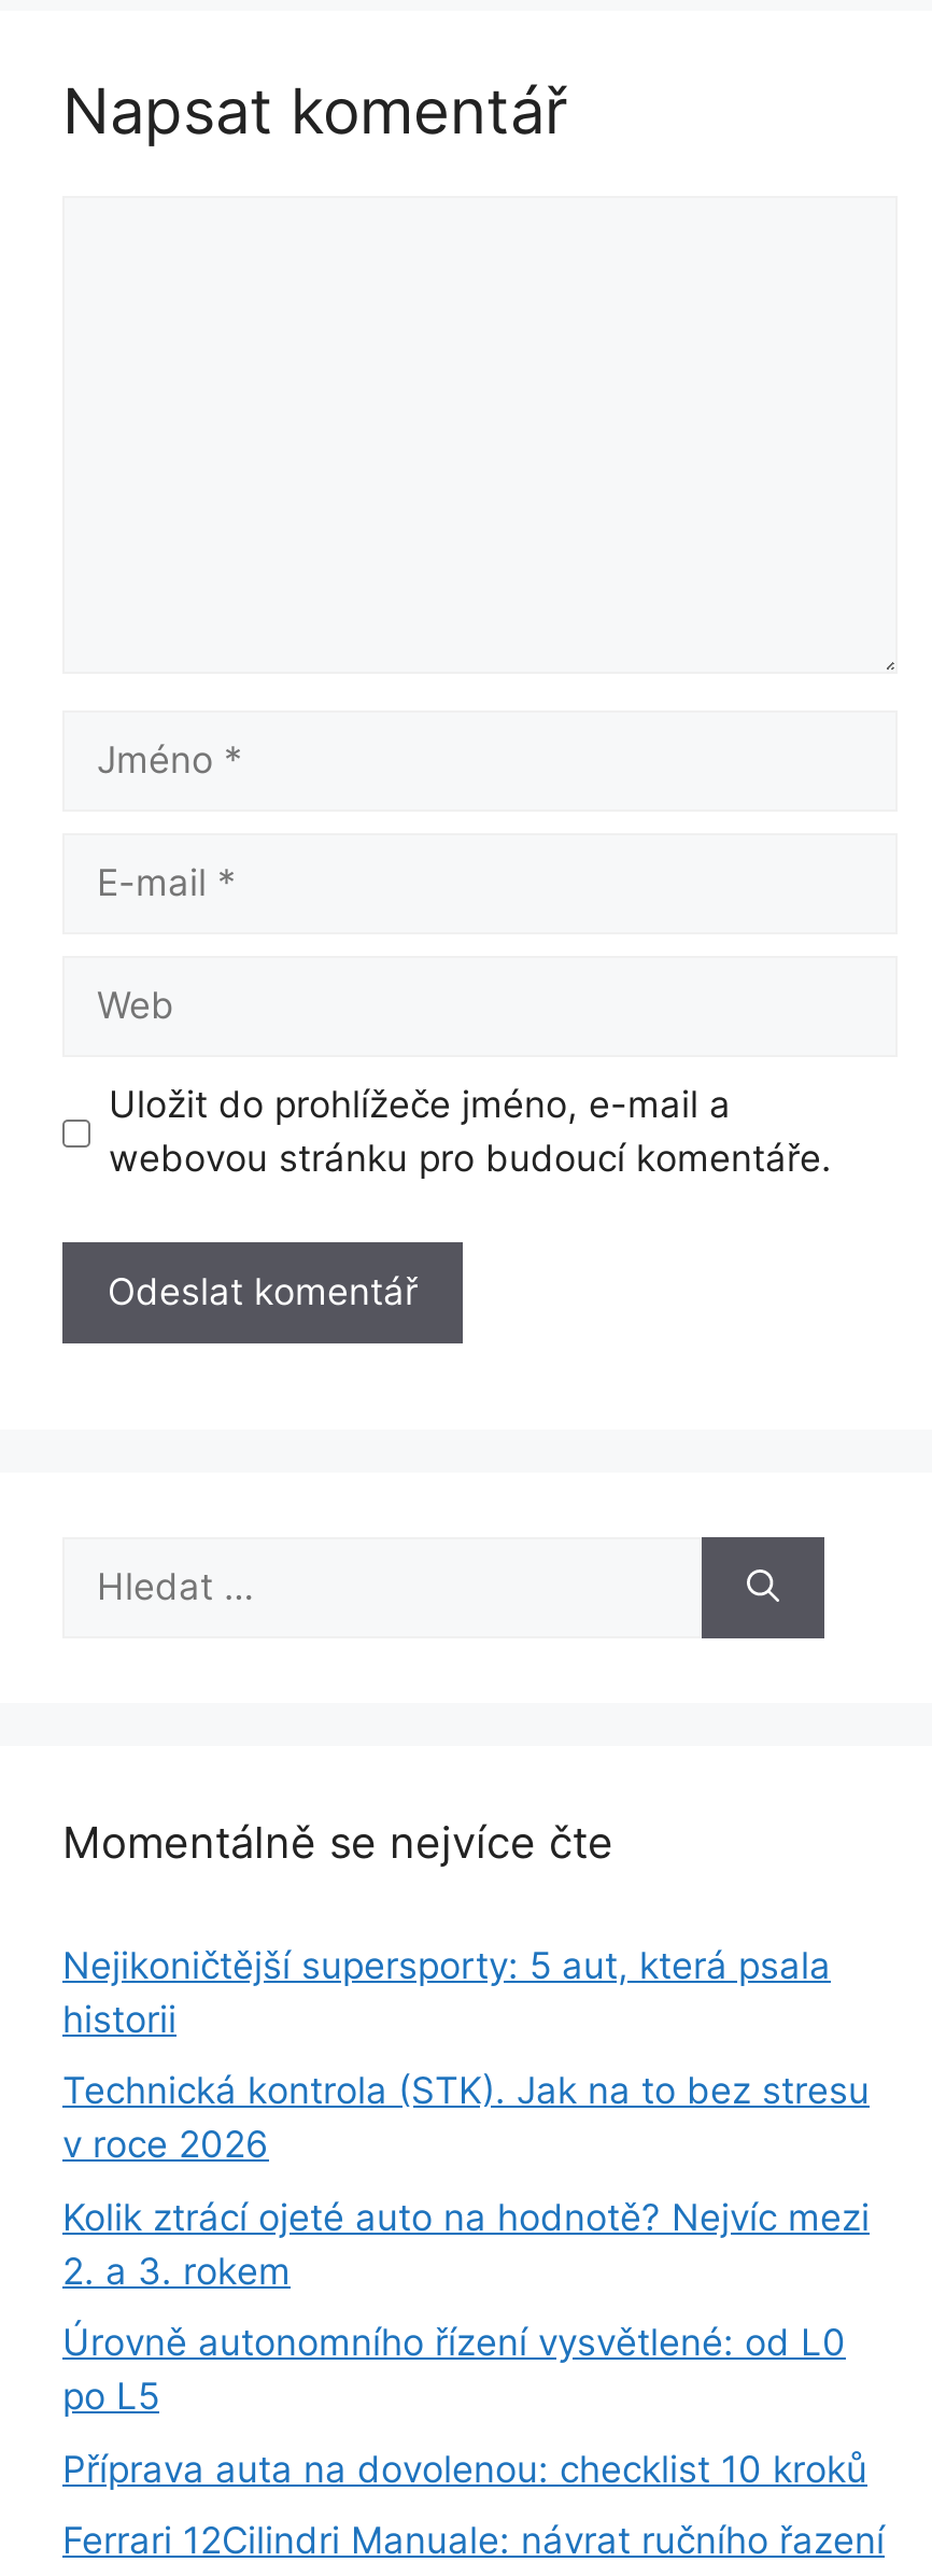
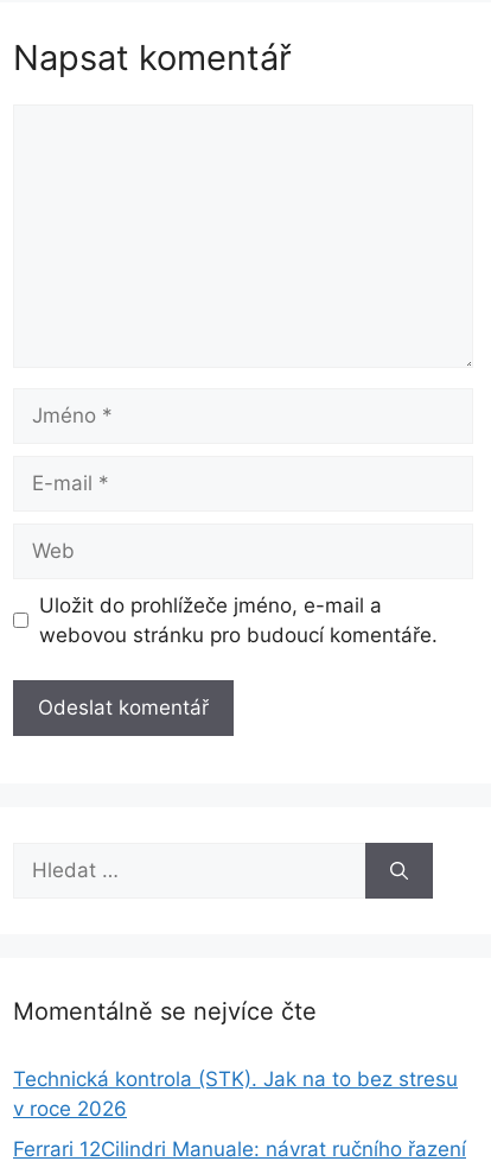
[62,1943,831,2040] Nejikoničtější supersporty: 5 aut, která psala | historii -> none
[62,2195,870,2490] Kolik ztrácí ojeté auto na hodnotě? Nejvíc mezi | 2. a 3. rokem | Úrovně autonomního řízení vysvětlené: od L0 | po L5 | Příprava auta na dovolenou: checklist 10 kroků -> none

